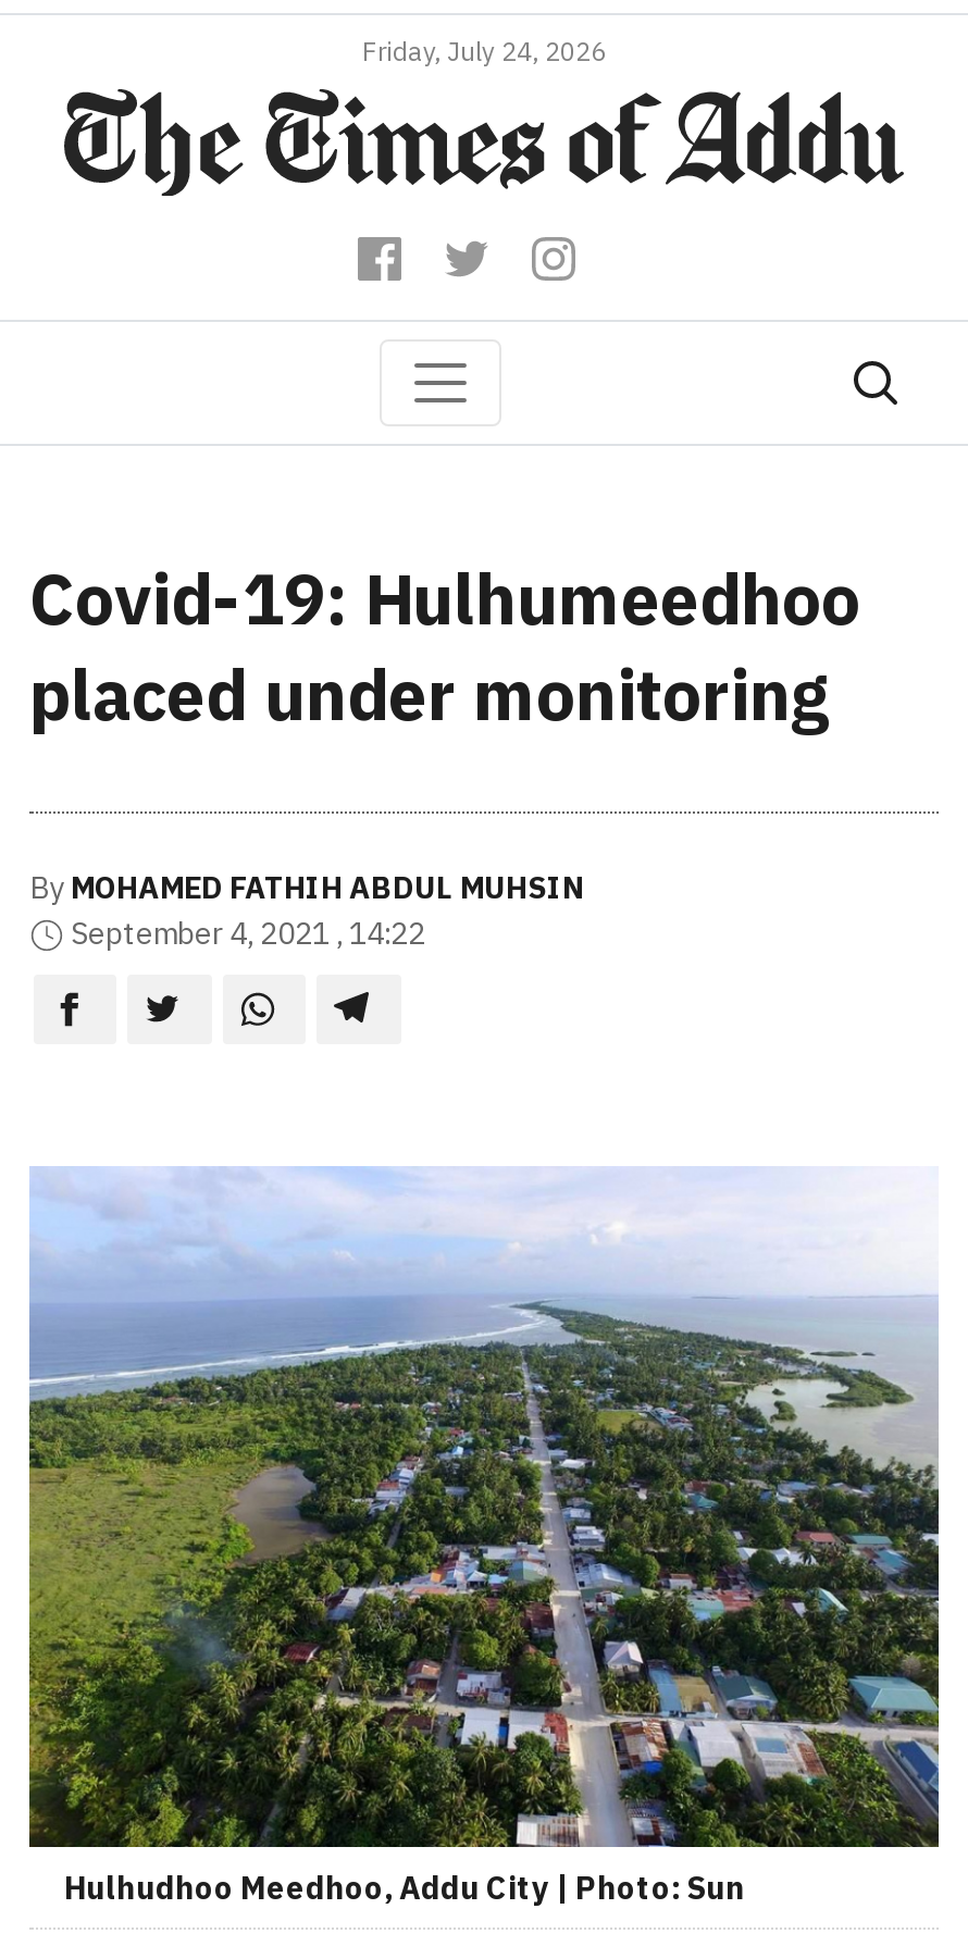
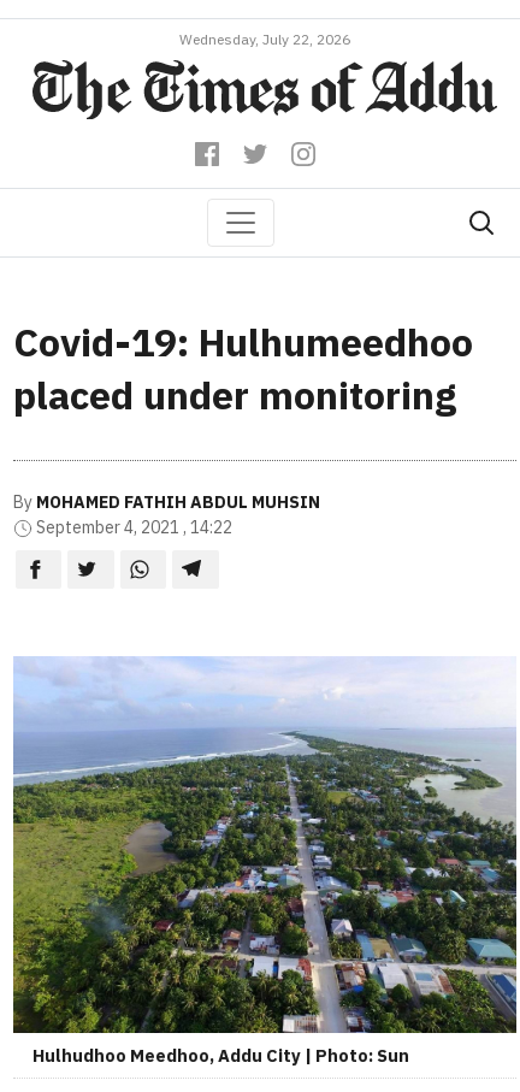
[362,35,606,67] Friday, July 24, 2026 -> [179,30,350,48] Wednesday, July 22, 2026

